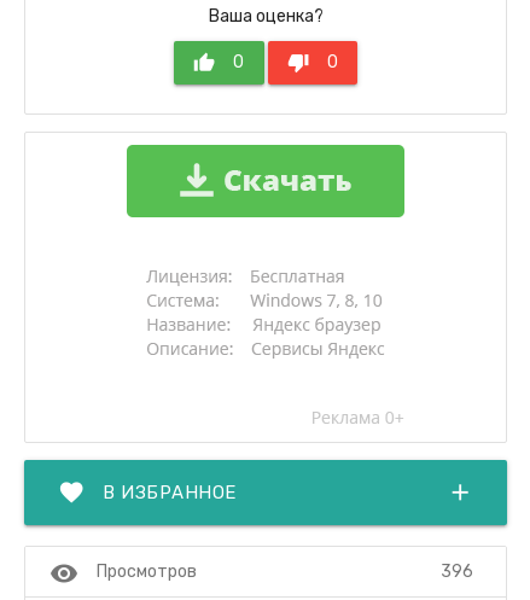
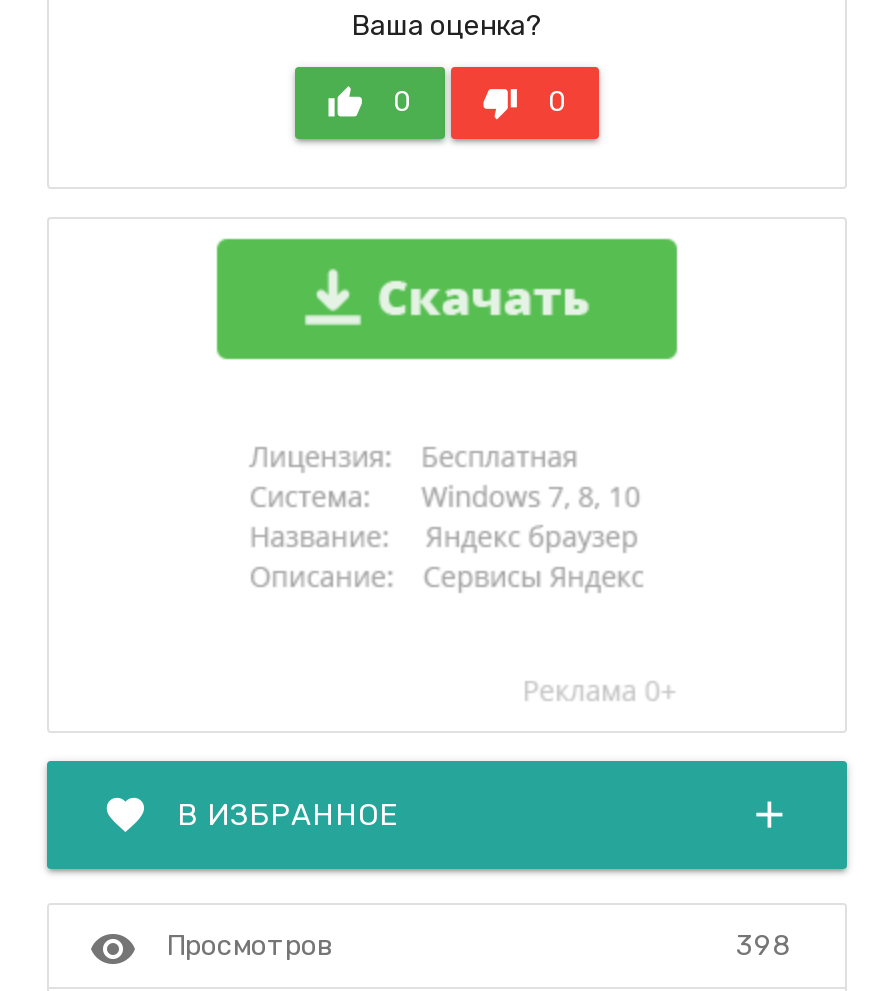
[440,561,473,581] 396 -> [736,928,790,962] 398

